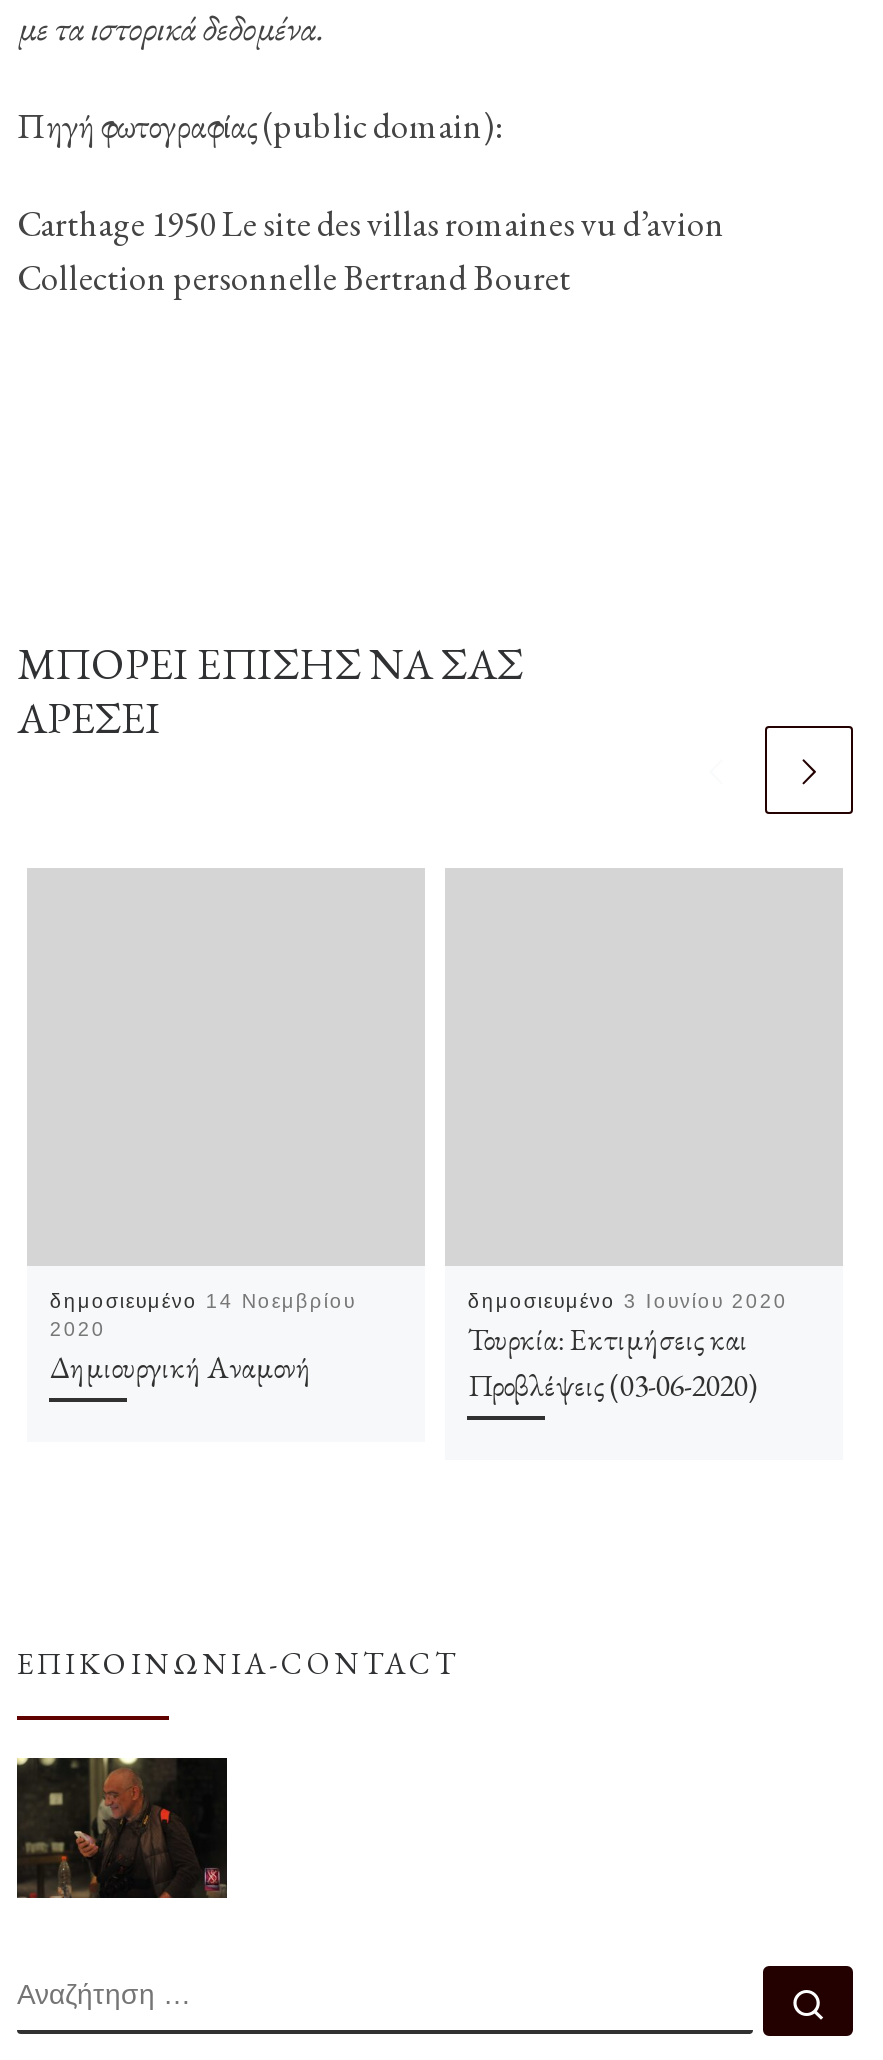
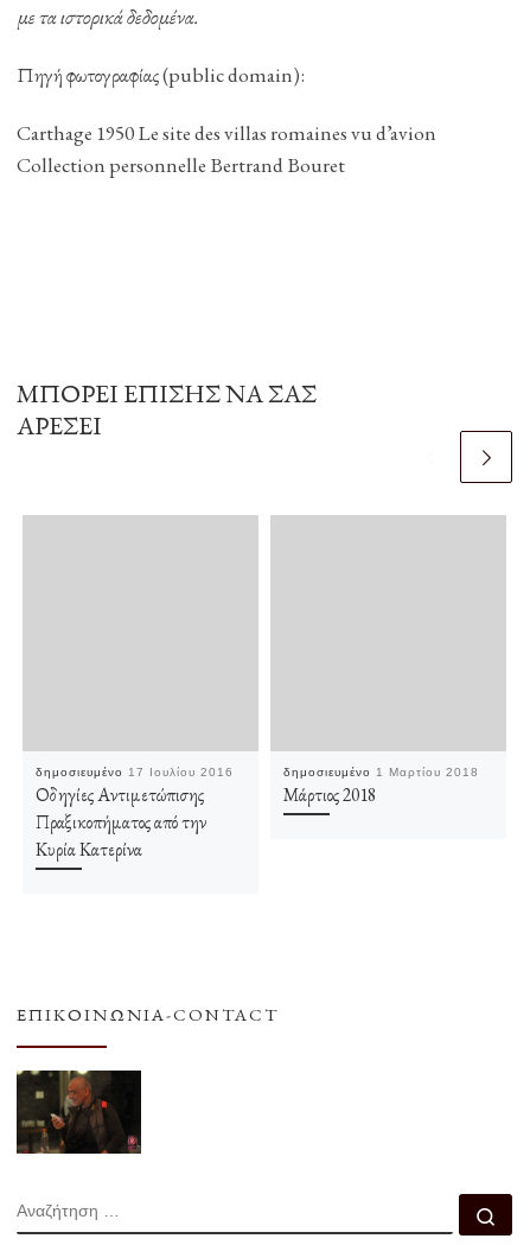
[50,1291,356,1389] δημοσιευμένο 14 Νοεμβρίου | 2020 | Δημιουργική Αναμονή -> [36,766,234,862] δημοσιευμένο 17 Ιουλίου 2016 | Οδηγίες Αντιμετώπισης | Πραξικοπήματος από την | Κυρία Κατερίνα
[468,1291,788,1407] δημοσιευμένο 3 Ιουνίου 2020 | Τουρκία: Εκτιμήσεις και | Προβλέψεις (03-06-2020) -> [284,766,479,807] δημοσιευμένο 1 Μαρτίου 2018 | Μάρτιος 2018

